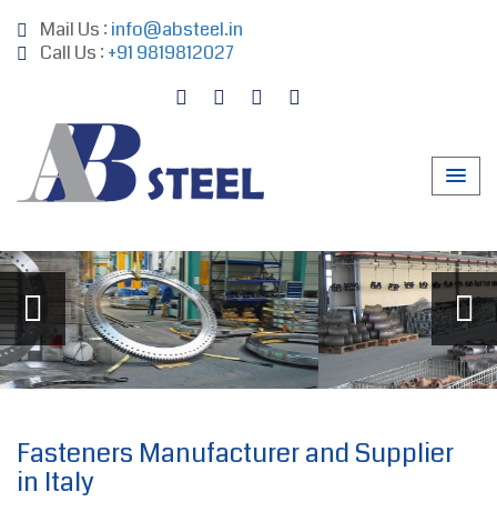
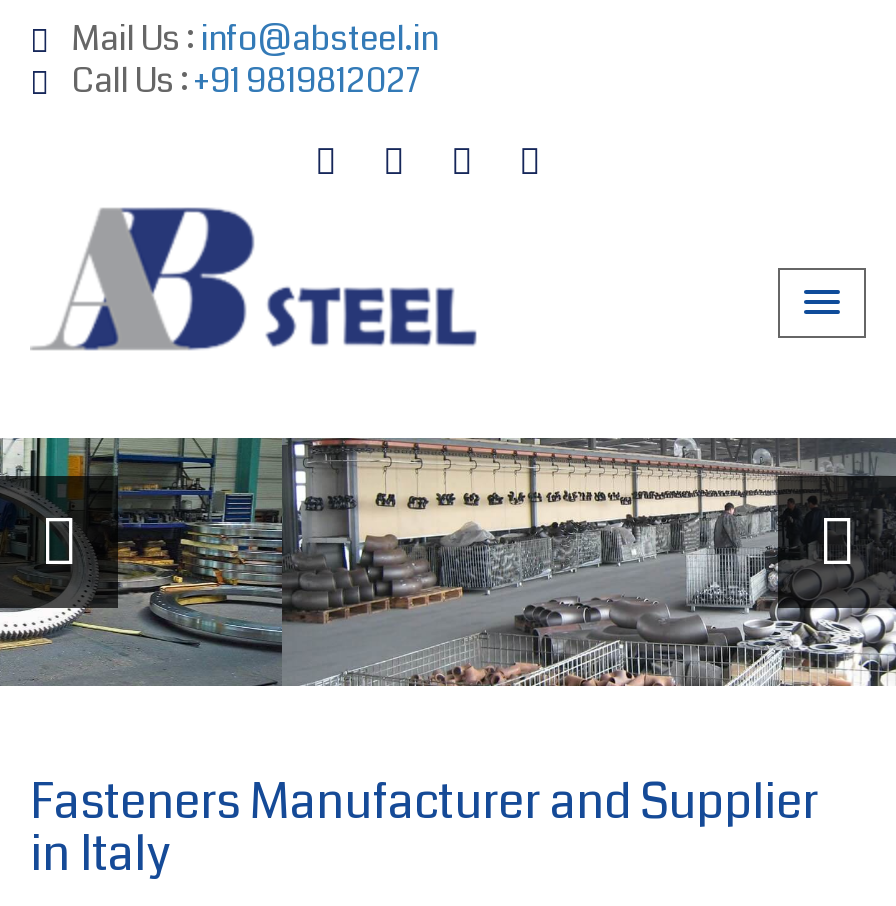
[3,250,494,390] [image] -> [6,436,890,686] [image]

